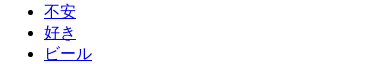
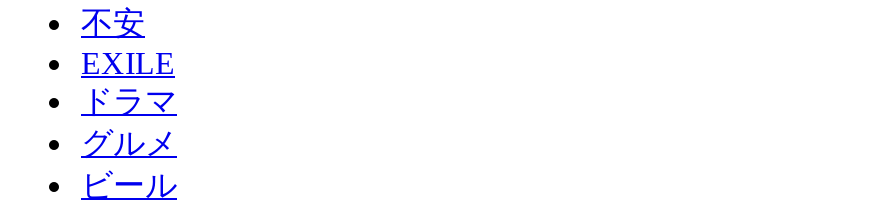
[44,24,76,41] 好き -> [81,46,177,160] EXILE | ドラマ | グルメ

